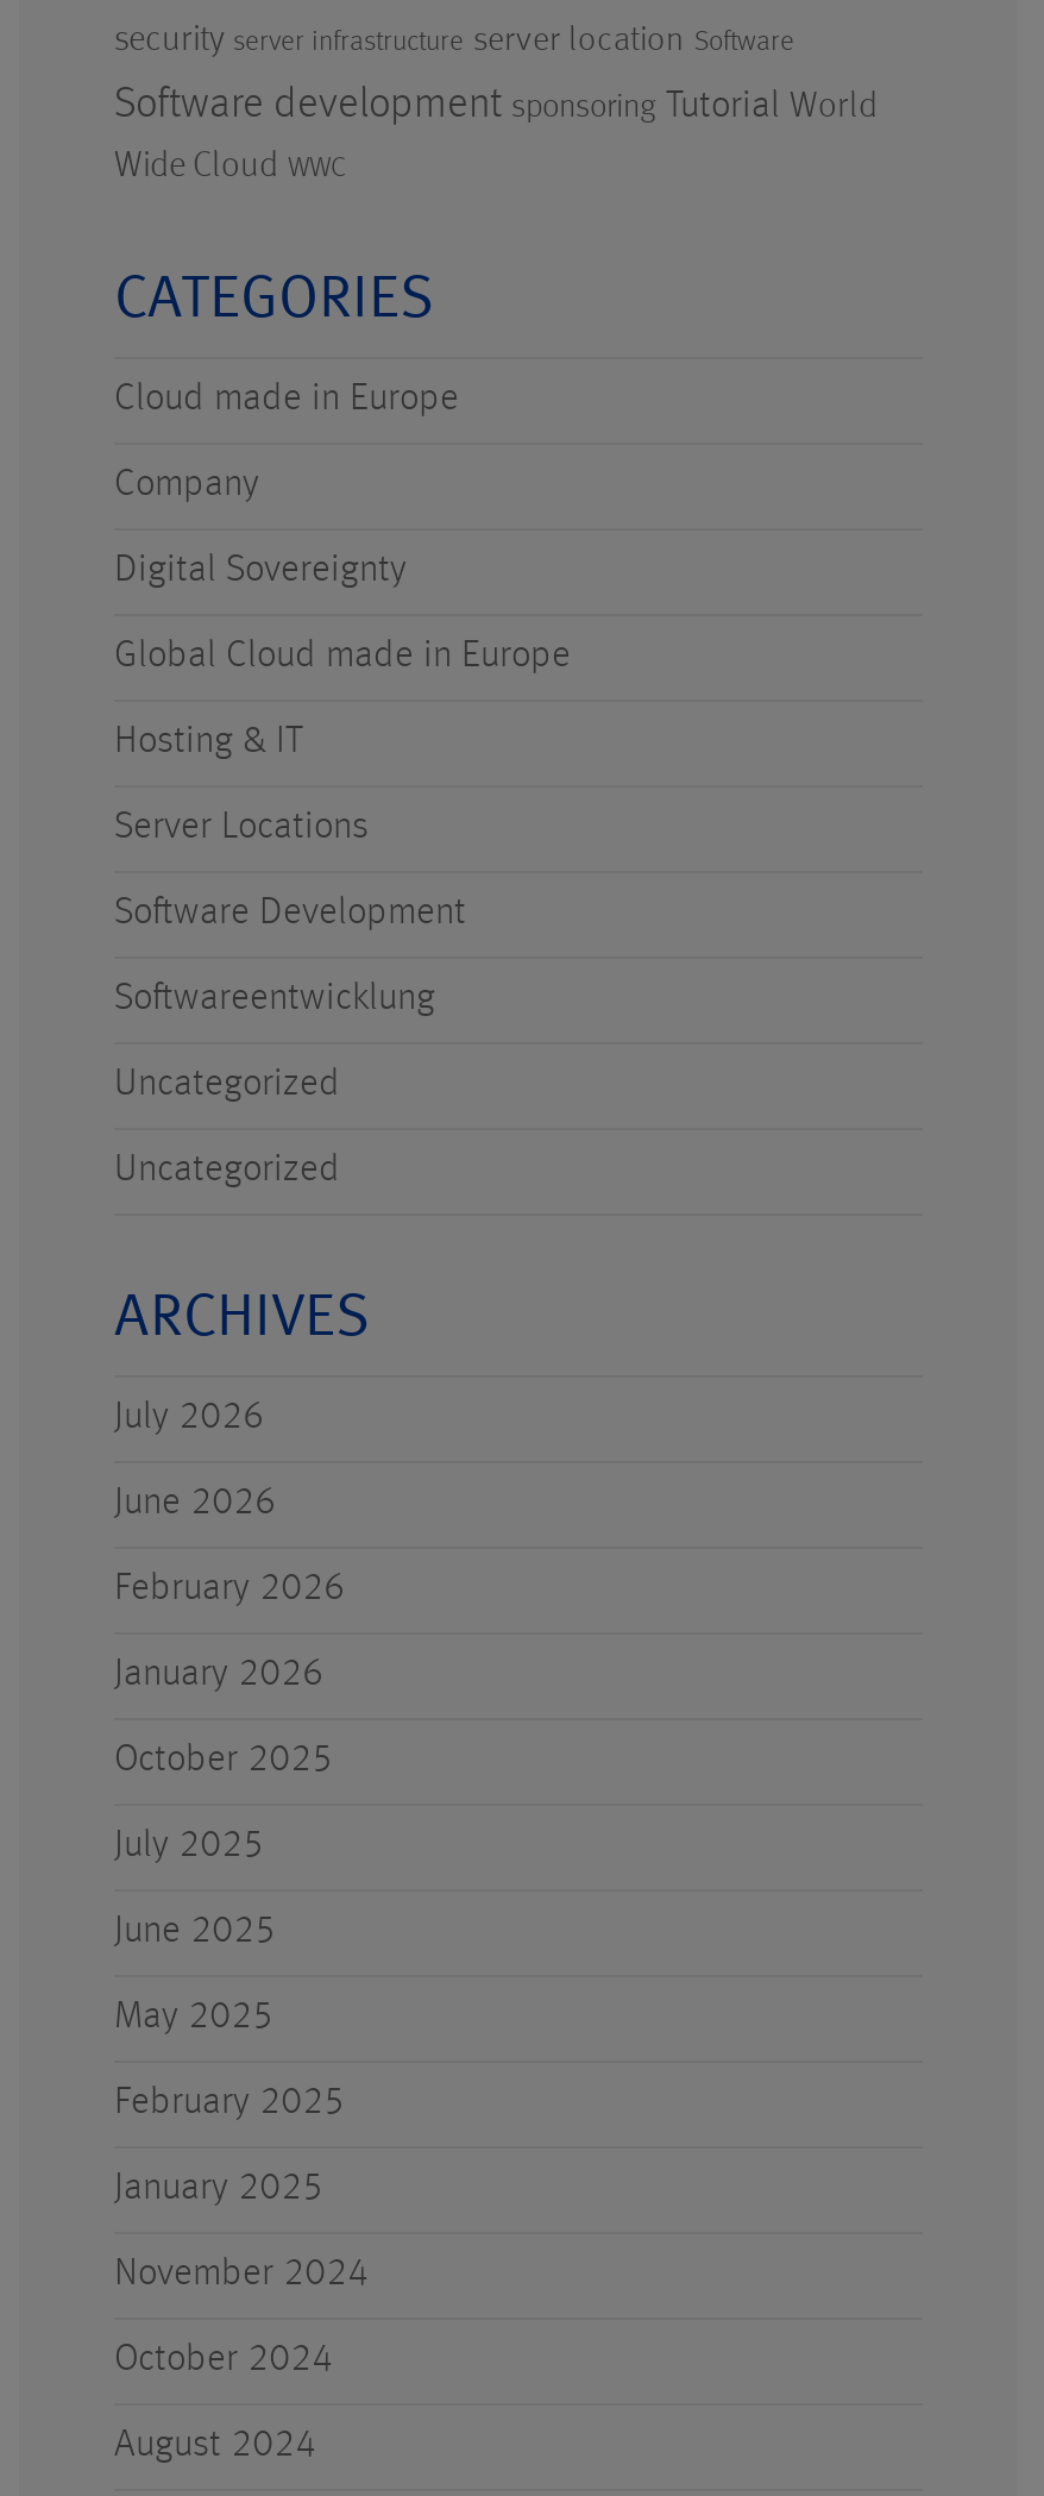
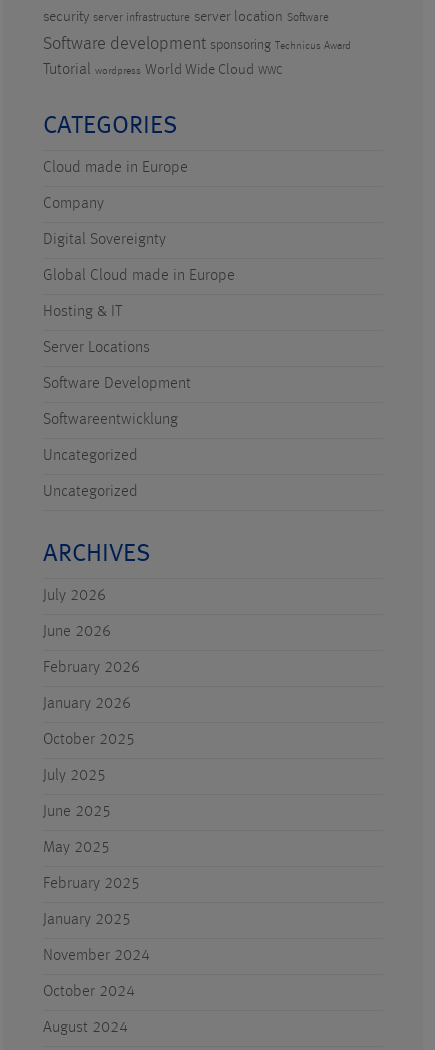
[114,83,878,126] Software development sponsoring Tutorial World -> [43,35,351,53] Software development sponsoring Technicus Award
[114,148,345,186] Wide Cloud WWC -> [43,62,282,78] Tutorial wordpress World Wide Cloud WWC

